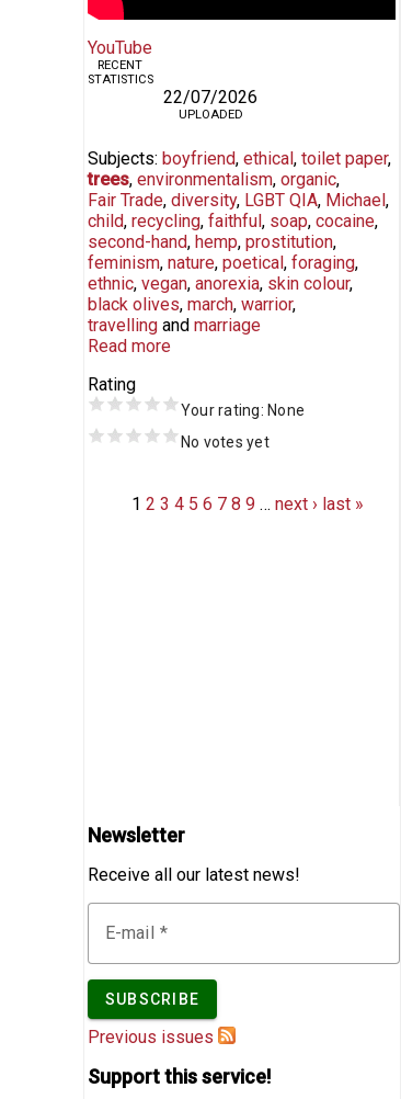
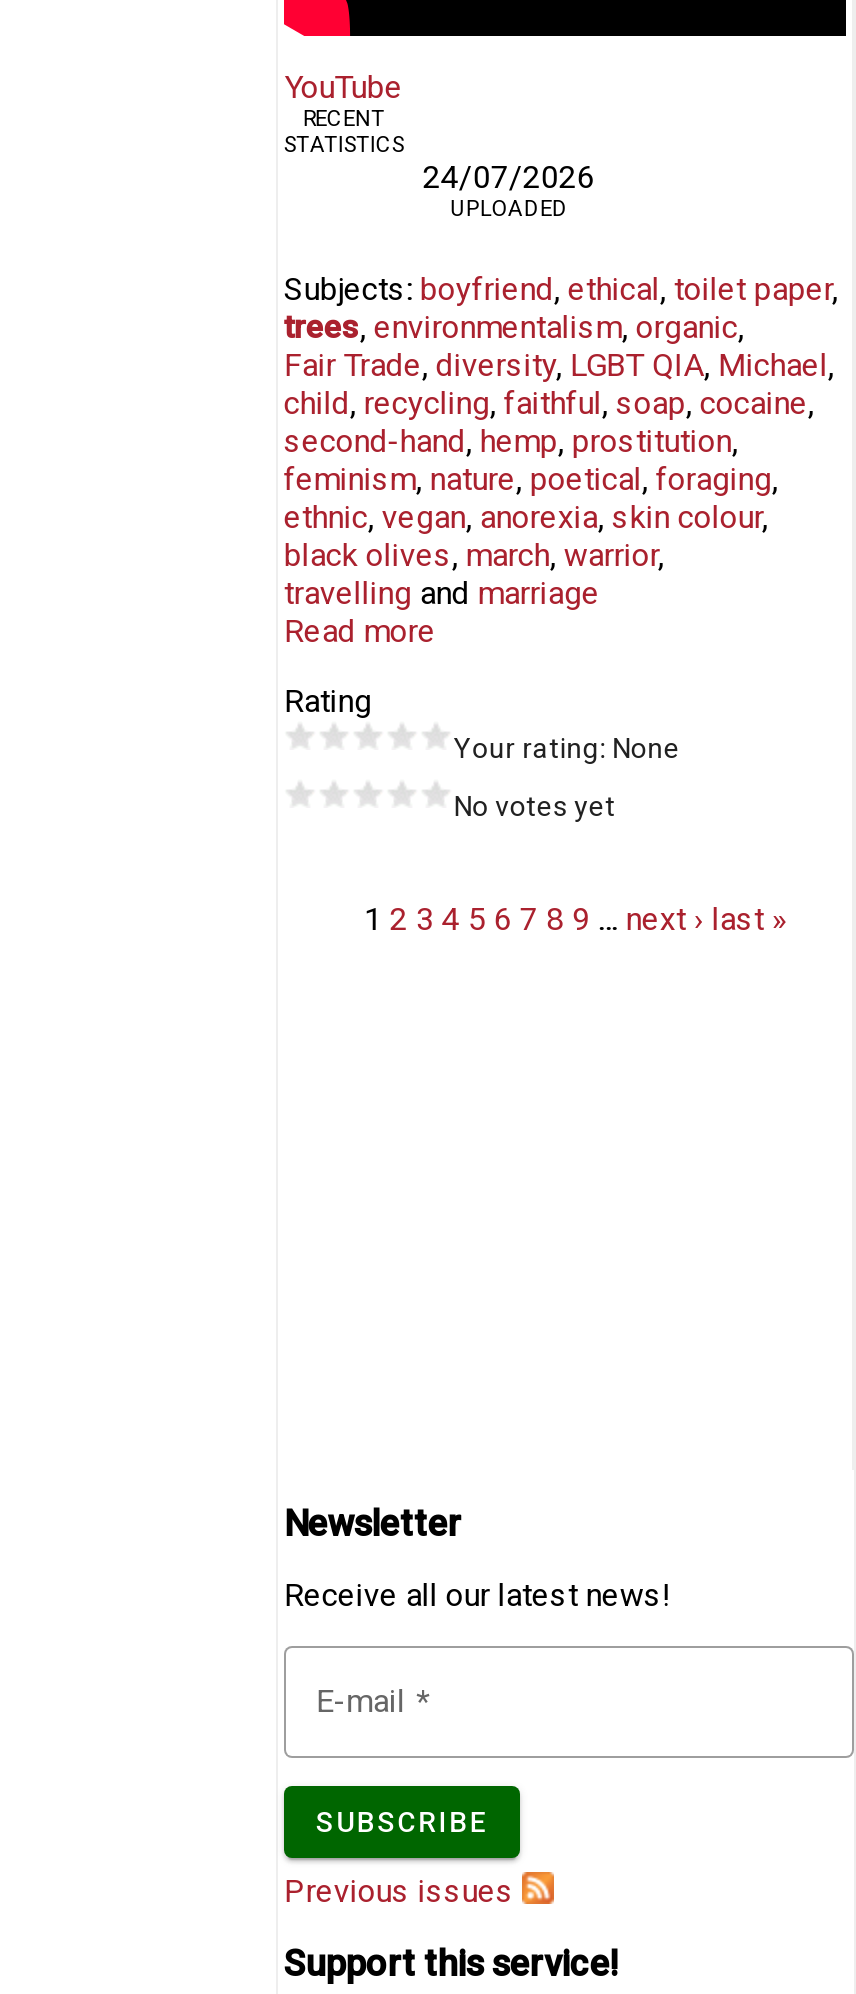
[164,86,258,107] 22/07/2026 -> [423,157,595,195] 24/07/2026

